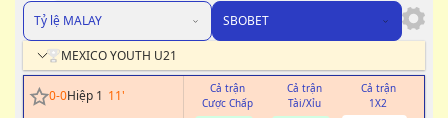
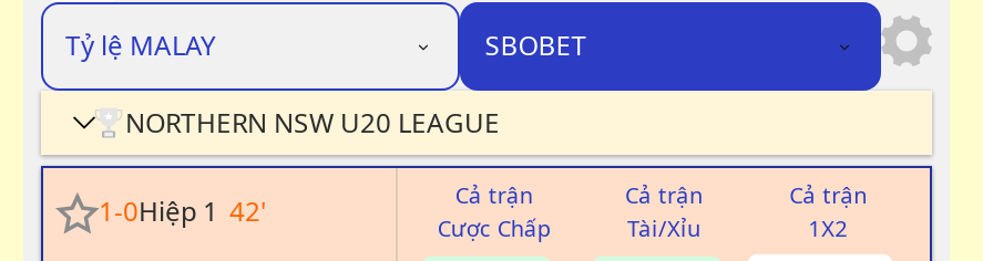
[61,47,177,64] MEXICO YOUTH U21 -> [125,104,500,142] NORTHERN NSW U20 LEAGUE
[49,87,125,104] 0 - 0Hiệp 1 11' -> [99,192,267,230] 1 - 0Hiệp 1 42'

